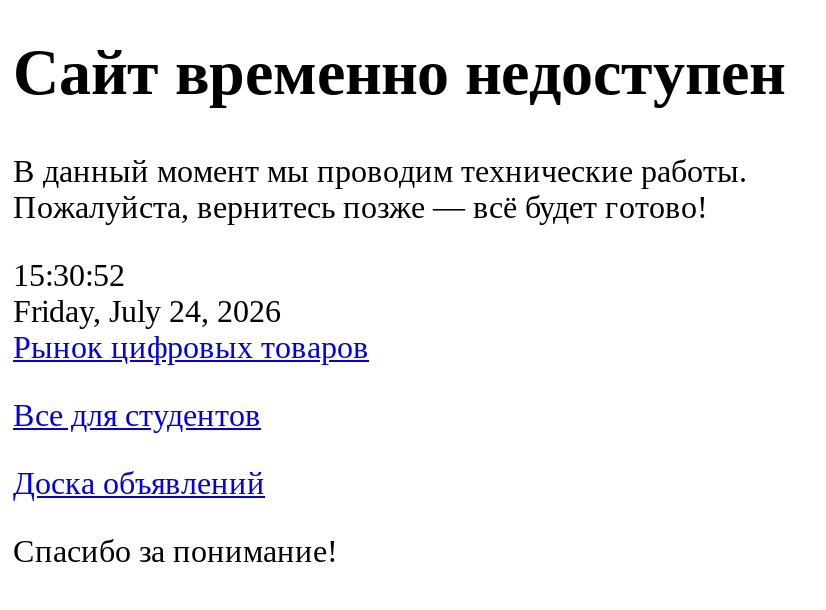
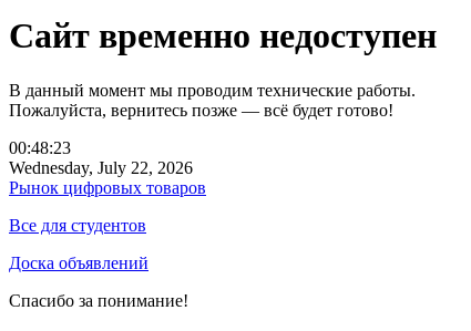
[13,258,125,292] 15:30:52 -> [9,138,71,157] 00:48:23
[13,294,281,328] Friday, July 24, 2026 -> [9,158,193,177] Wednesday, July 22, 2026

